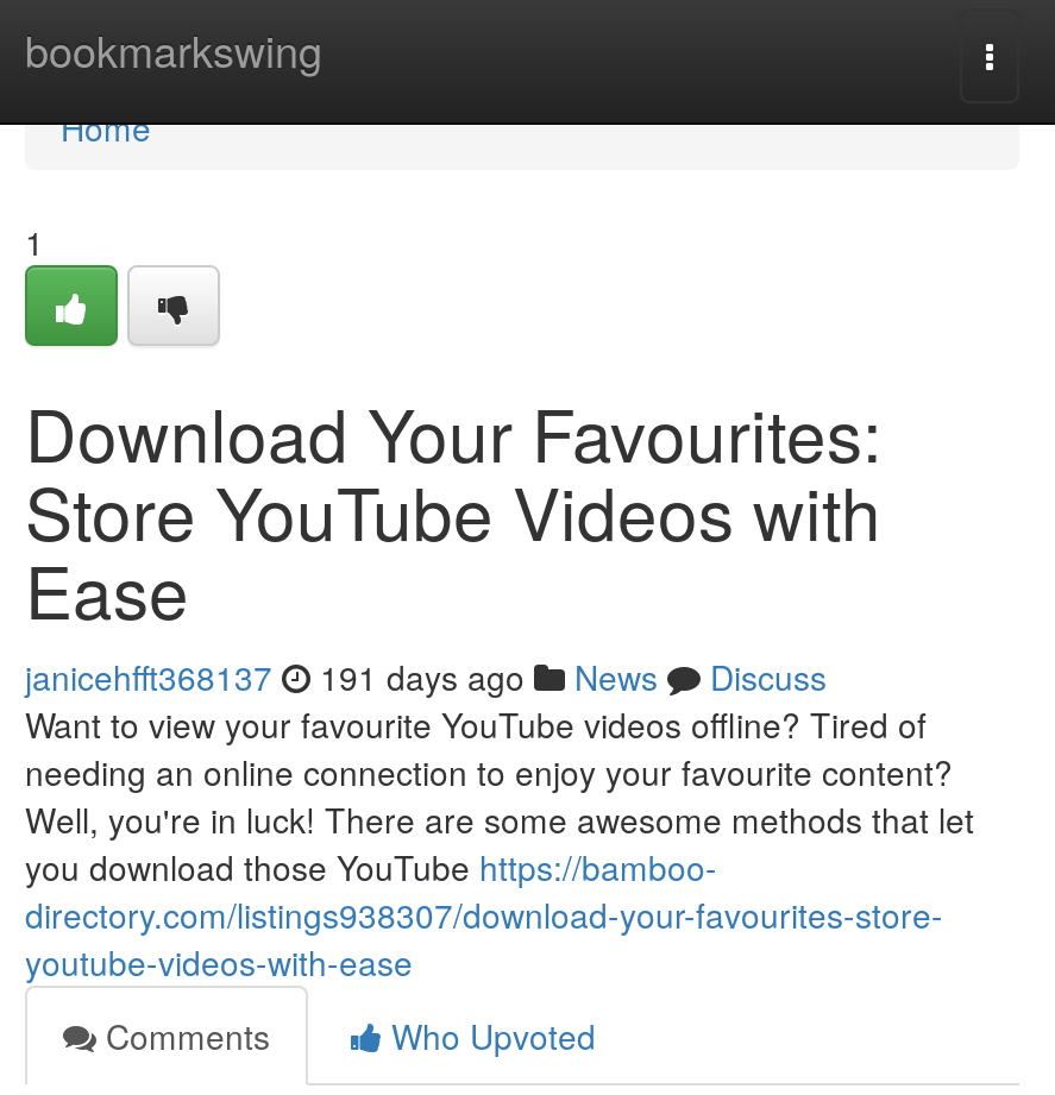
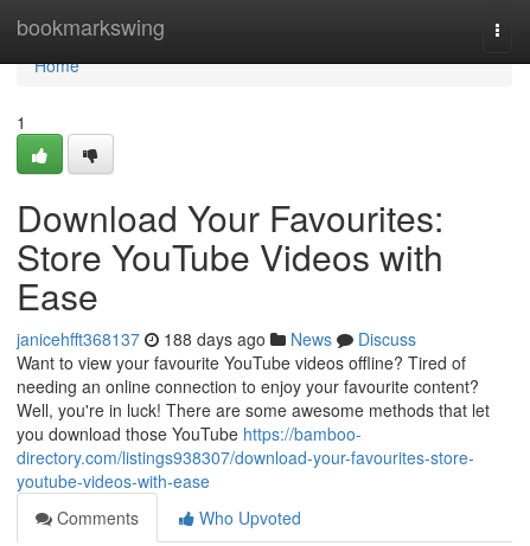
[25,653,827,700] janicehfft368137 191 days ago News Discuss -> [17,327,416,351] janicehfft368137 188 days ago News Discuss

